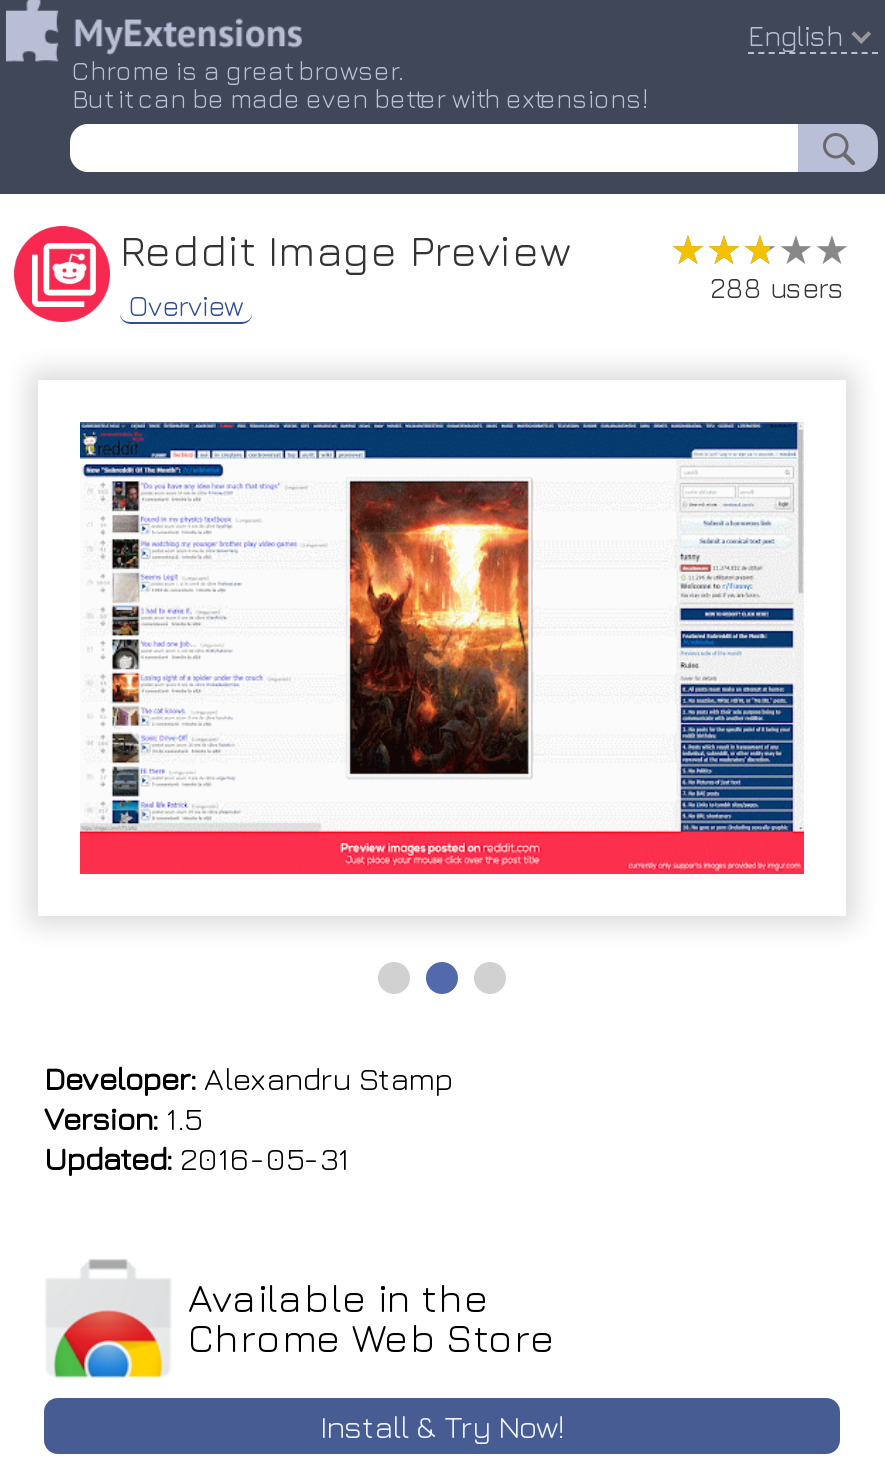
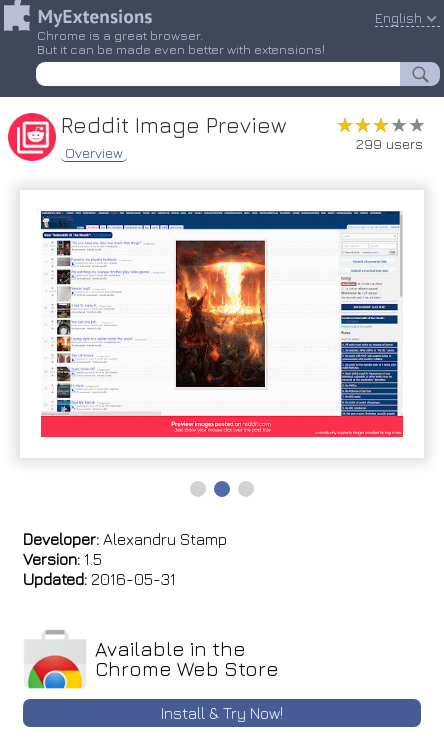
[710,270,844,304] 288 users -> [356,135,423,152] 299 users

